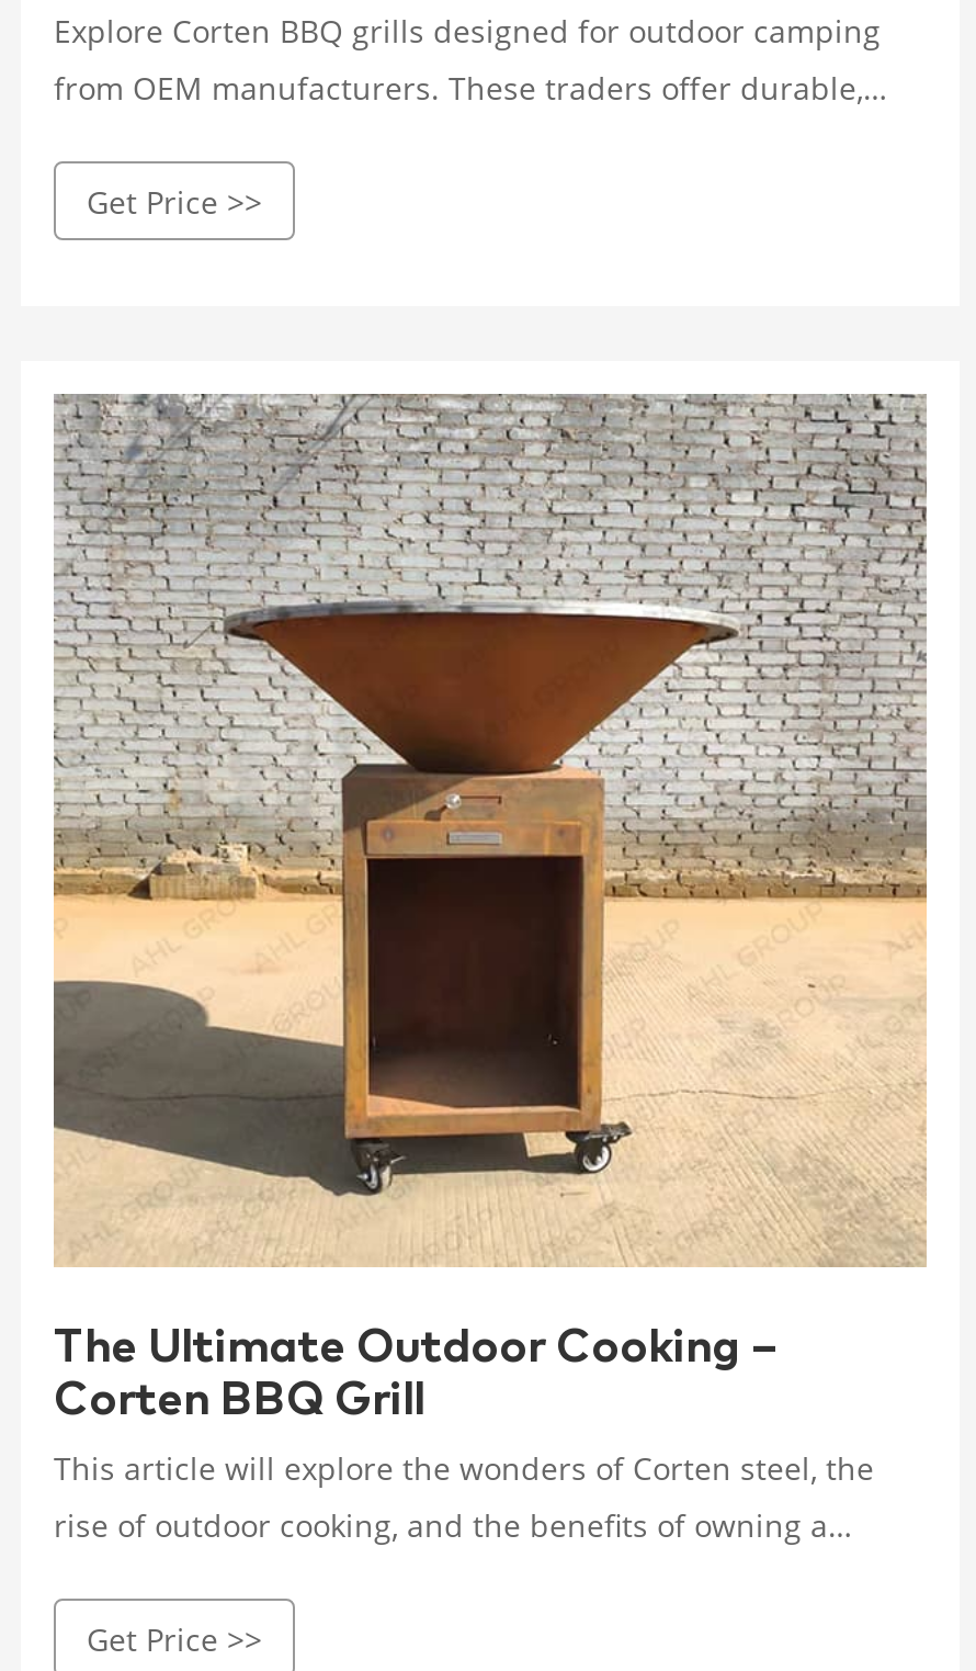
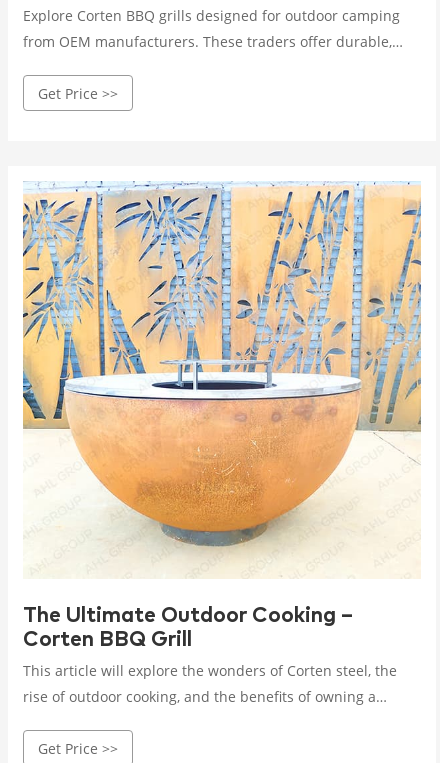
[52,392,927,1267] [image] -> [22,181,422,578] [image]

